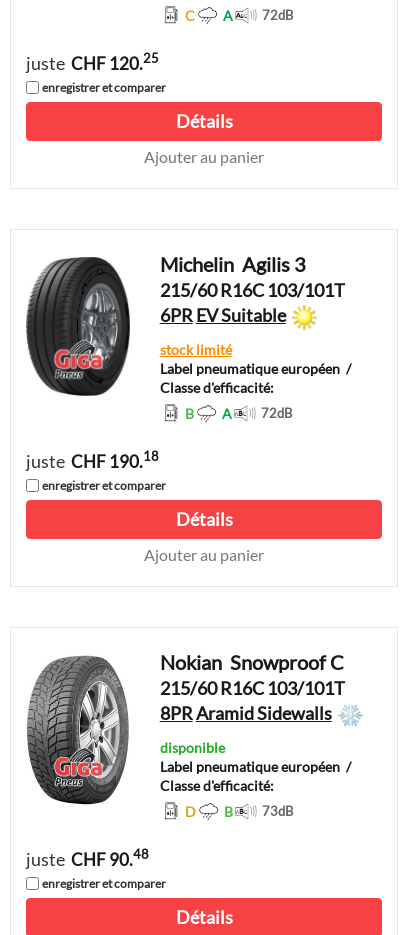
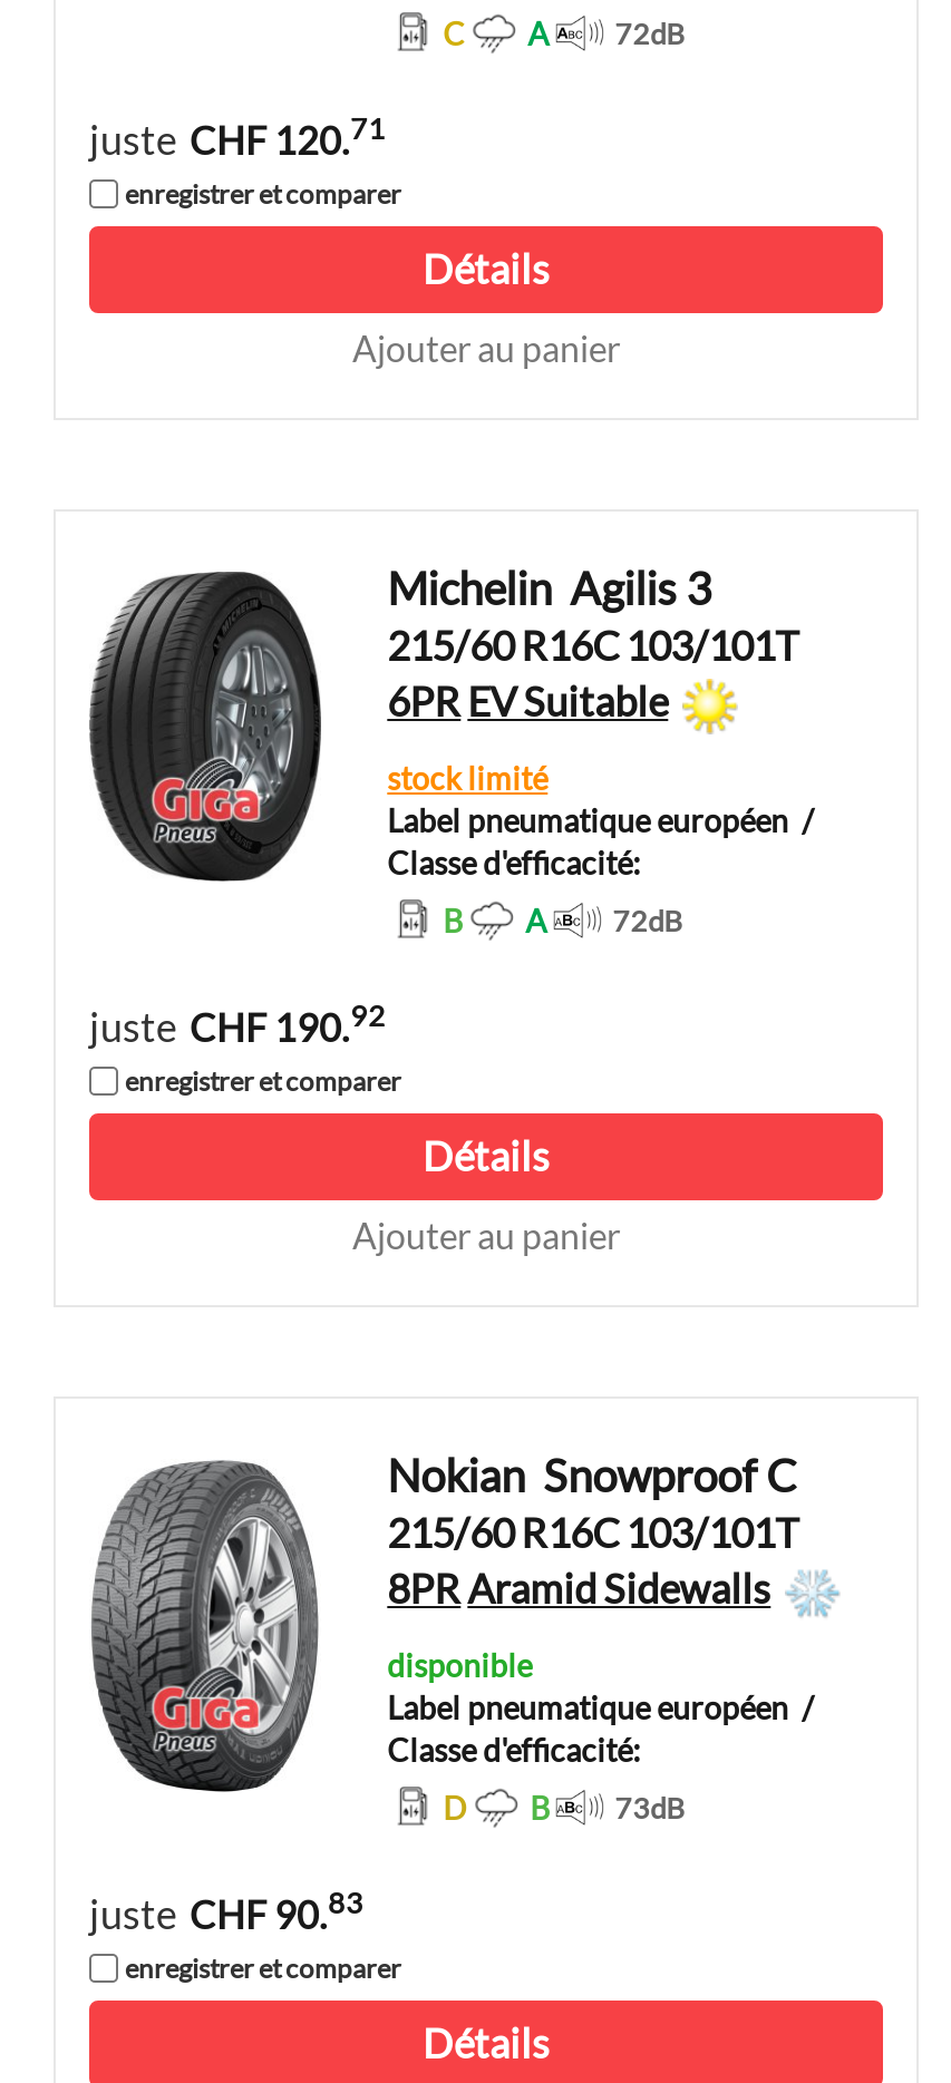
[26,50,159,74] juste CHF 120.25 -> [89,111,386,163] juste CHF 120.71
[26,448,159,472] juste CHF 190.18 -> [89,998,386,1050] juste CHF 190.92
[26,846,149,870] juste CHF 90.48 -> [89,1885,363,1937] juste CHF 90.83

